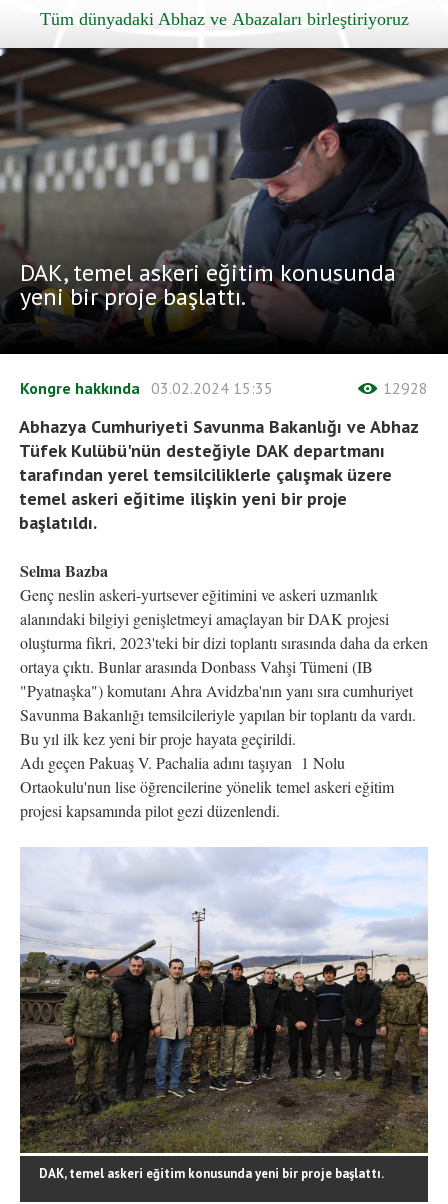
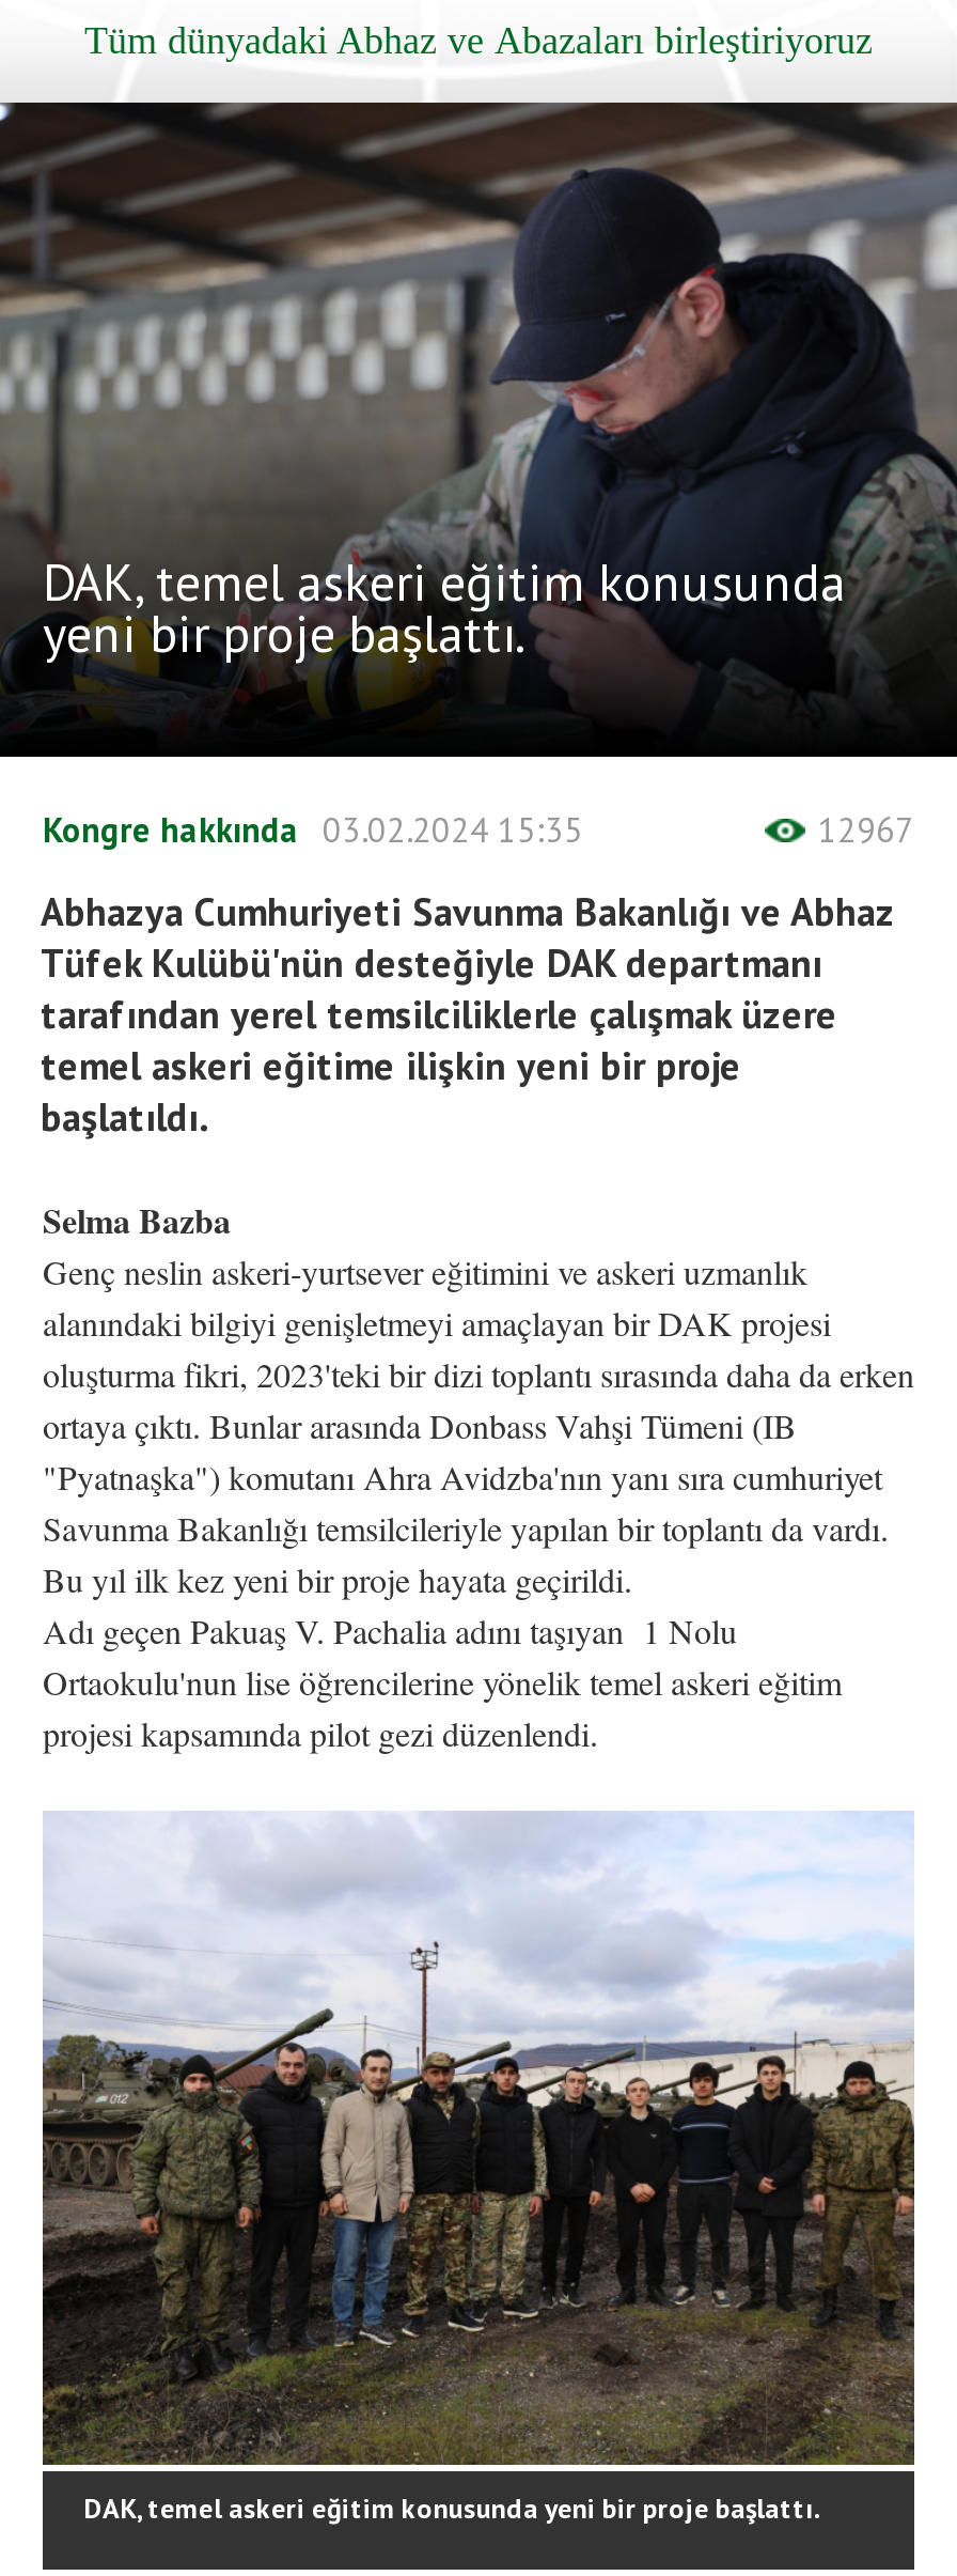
[383,378,428,398] 12928 -> [818,808,914,851] 12967

